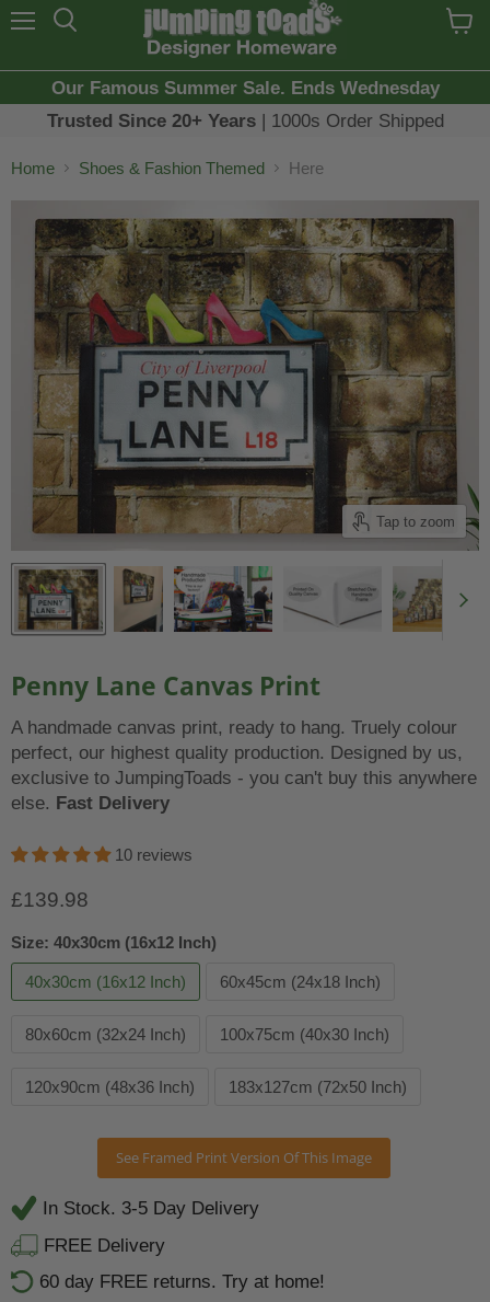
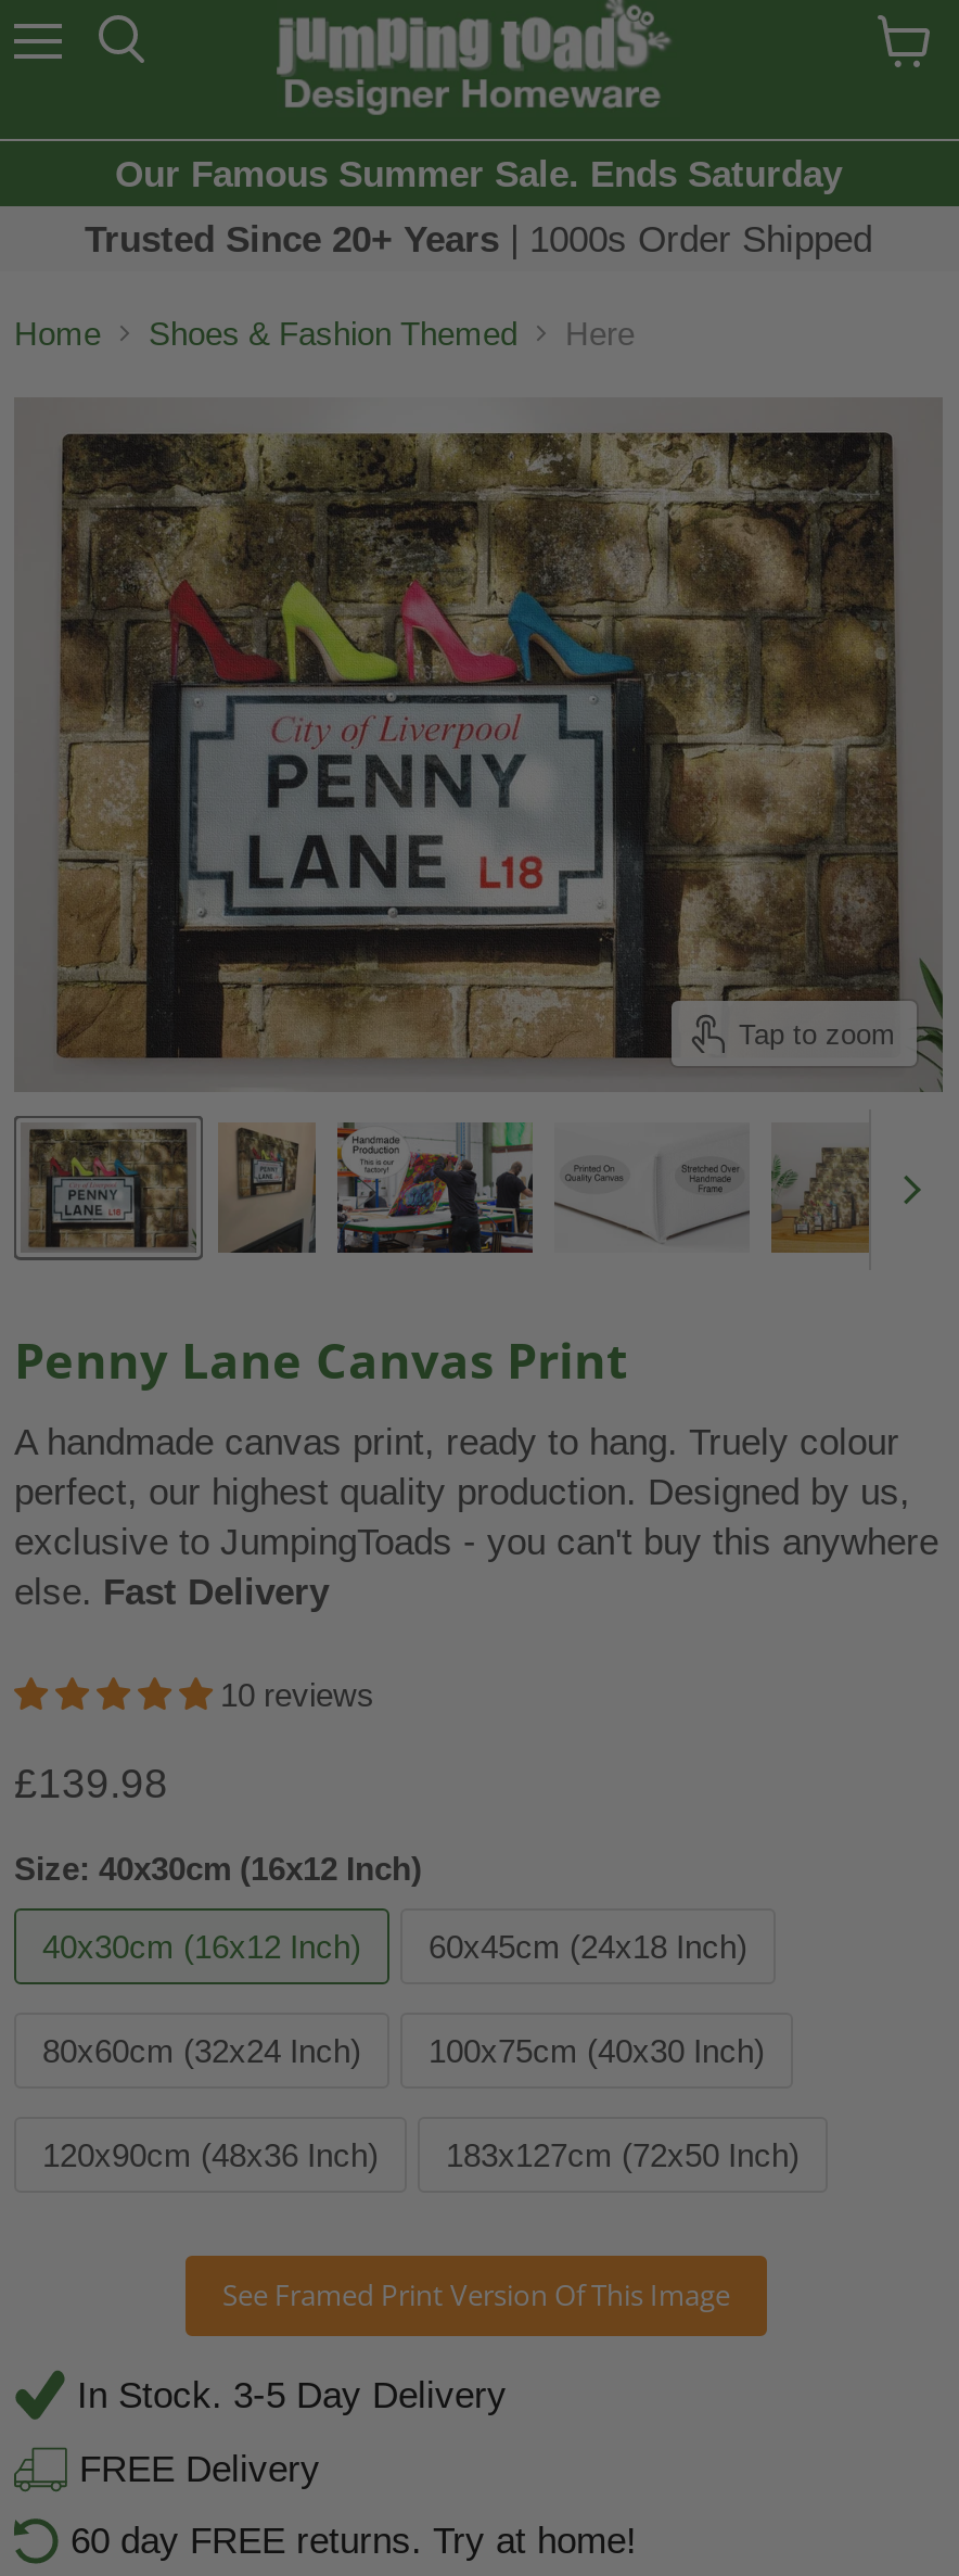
[51,77,439,98] Our Famous Summer Sale. Ends Wednesday -> [115,153,842,194] Our Famous Summer Sale. Ends Saturday

